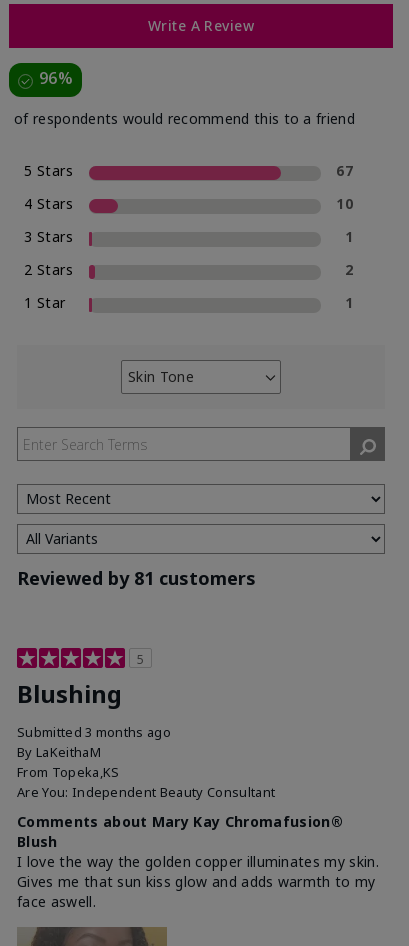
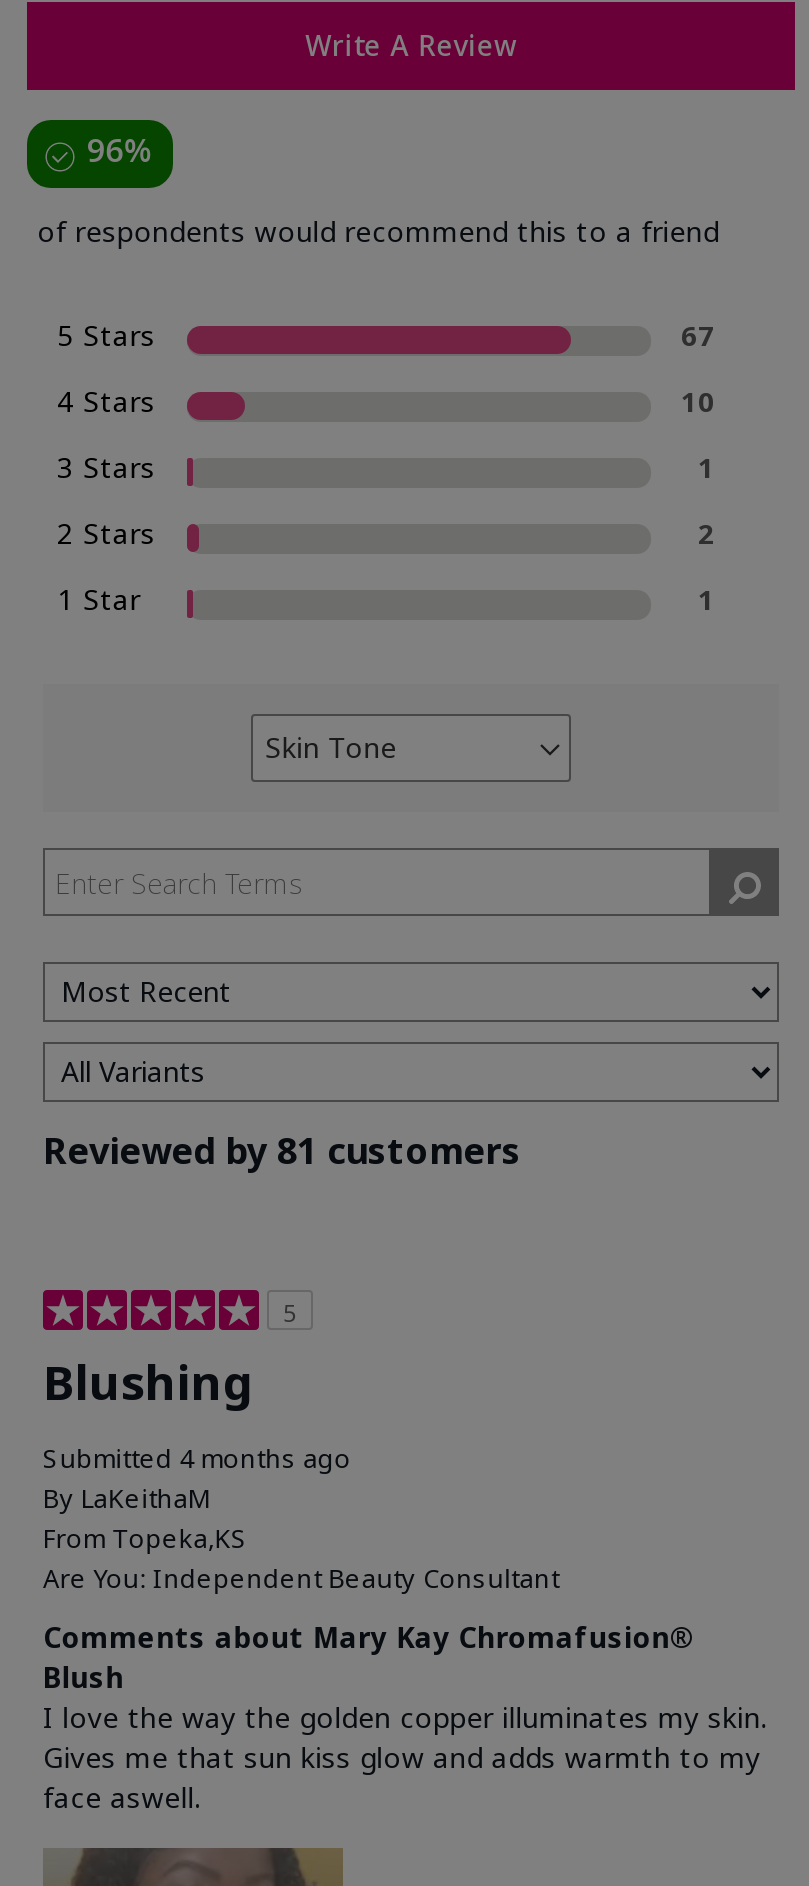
[17,723,171,741] Submitted 3 months ago -> [43,1440,351,1476] Submitted 4 months ago

